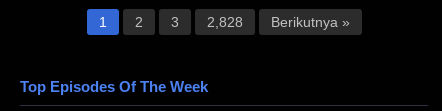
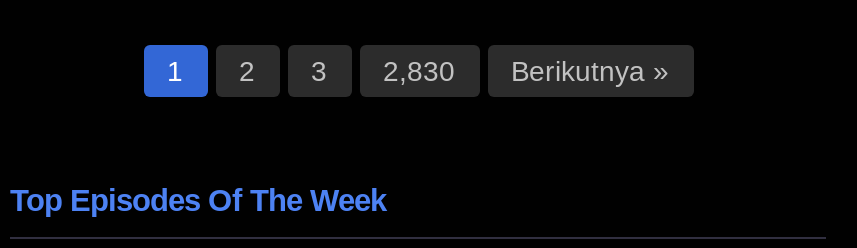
[98,14,349,30] 1 2 3 2,828 Berikutnya » -> [167,55,669,87] 1 2 3 2,830 Berikutnya »

